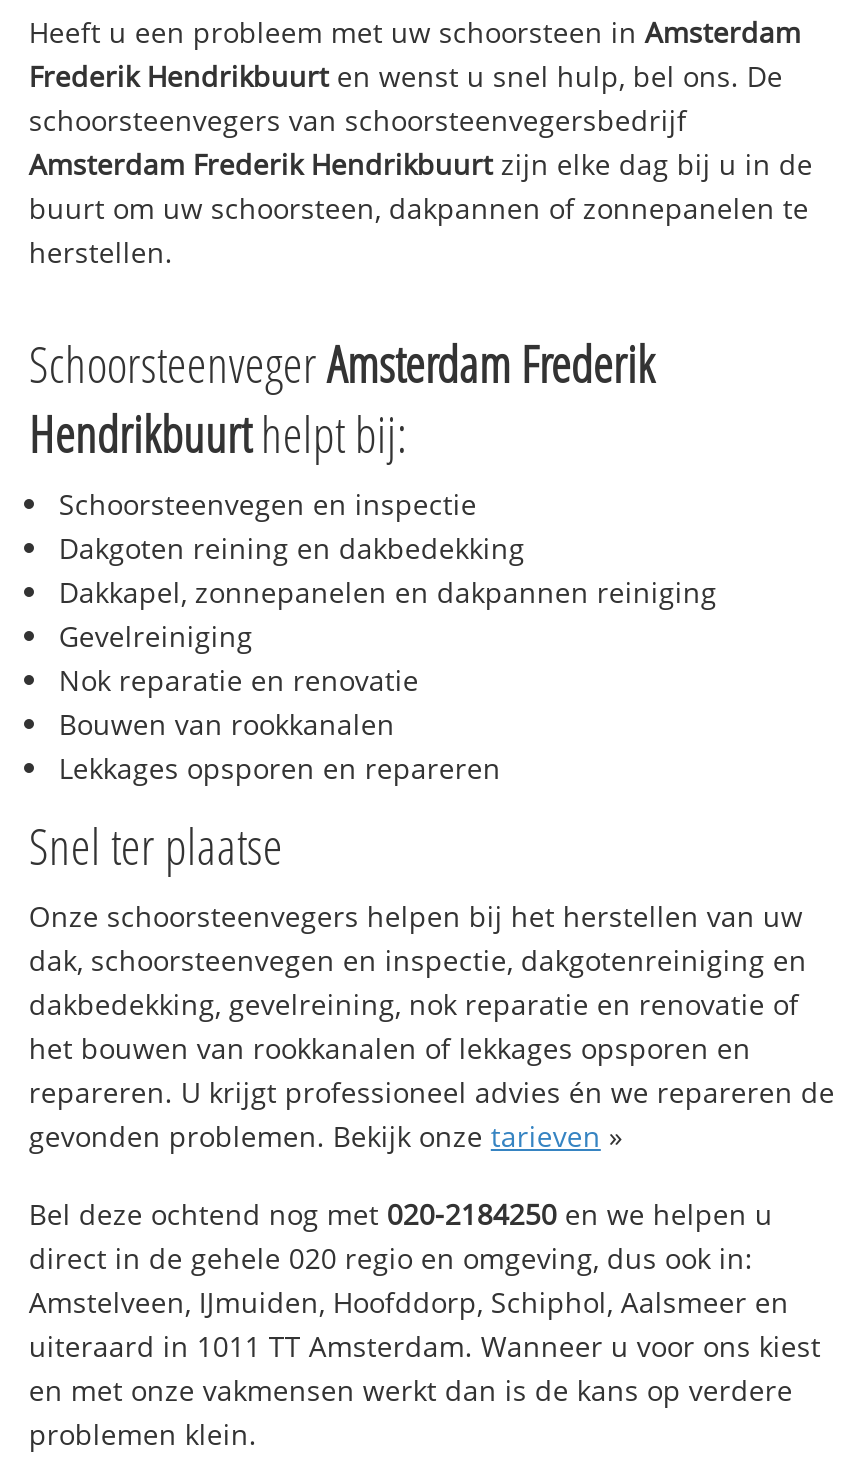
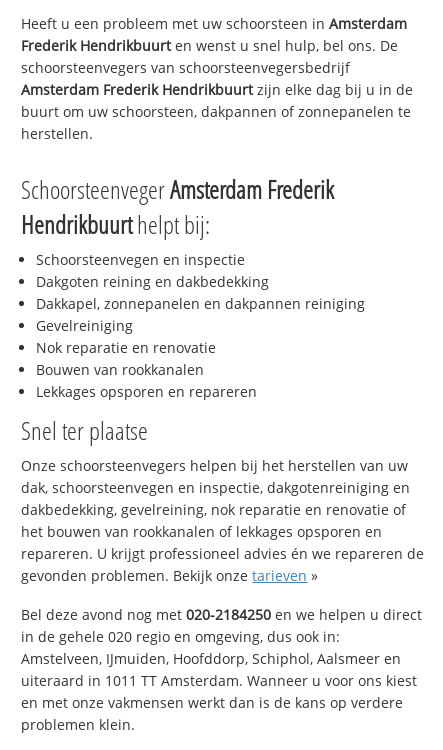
[29,1194,773,1276] Bel deze ochtend nog met 020-2184250 en we helpen u | direct in de gehele 020 regio en omgeving, dus ook in: -> [21,605,422,646] Bel deze avond nog met 020-2184250 en we helpen u direct | in de gehele 020 regio en omgeving, dus ook in:

